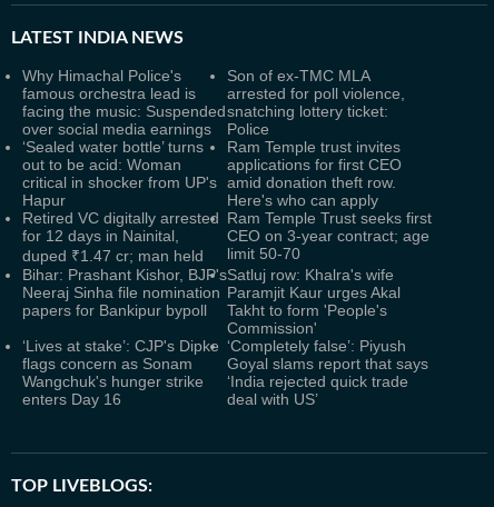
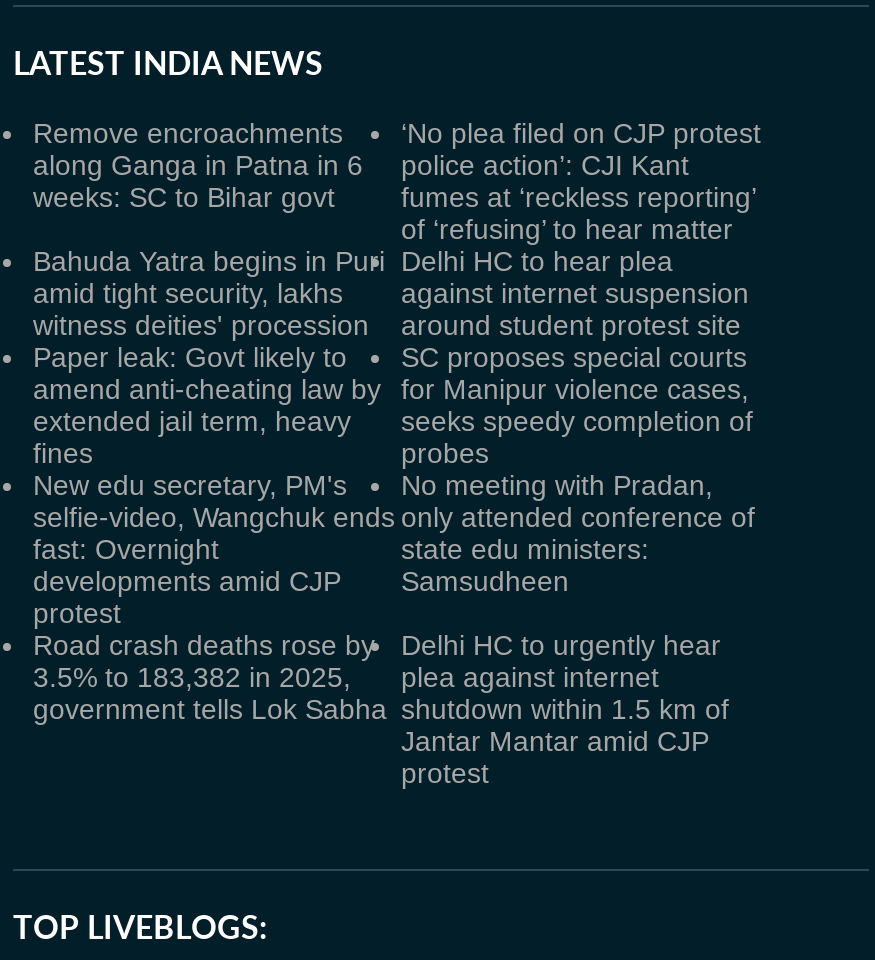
[22,66,226,138] Why Himachal Police's | famous orchestra lead is | facing the music: Suspended | over social media earnings -> [33,116,363,212] Remove encroachments | along Ganga in Patna in 6 | weeks: SC to Bihar govt
[22,66,405,209] Son of ex-TMC MLA | arrested for poll violence, | snatching lottery ticket: | Police | ‘Sealed water bottle’ turns | out to be acid: Woman | critical in shocker from UP's | Hapur -> [33,116,761,340] ‘No plea filed on CJP protest | police action’: CJI Kant | fumes at ‘reckless reporting’ | of ‘refusing’ to hear matter | Bahuda Yatra begins in Puri | amid tight security, lakhs | witness deities' procession
[22,138,402,264] Ram Temple trust invites | applications for first CEO | amid donation theft row. | Here's who can apply | Retired VC digitally arrested | for 12 days in Nainital, | duped ₹1.47 cr; man held -> [33,244,749,468] Delhi HC to hear plea | against internet suspension | around student protest site | Paper leak: Govt likely to | amend anti-cheating law by | extended jail term, heavy | fines
[22,209,432,319] Ram Temple Trust seeks first | CEO on 3-year contract; age | limit 50-70 | Bihar: Prashant Kishor, BJP's | Neeraj Sinha file nomination | papers for Bankipur bypoll -> [33,340,753,628] SC proposes special courts | for Manipur violence cases, | seeks speedy completion of | probes | New edu secretary, PM's | selfie-video, Wangchuk ends | fast: Overnight | developments amid CJP | protest
[22,265,401,408] Satluj row: Khalra's wife | Paramjit Kaur urges Akal | Takht to form 'People's | Commission' | ‘Lives at stake’: CJP's Dipke | flags concern as Sonam | Wangchuk's hunger strike | enters Day 16 -> [33,468,755,724] No meeting with Pradan, | only attended conference of | state edu ministers: | Samsudheen | Road crash deaths rose by | 3.5% to 183,382 in 2025, | government tells Lok Sabha
[227,337,428,408] ‘Completely false’: Piyush | Goyal slams report that says | ‘India rejected quick trade | deal with US’ -> [401,628,729,788] Delhi HC to urgently hear | plea against internet | shutdown within 1.5 km of | Jantar Mantar amid CJP | protest

